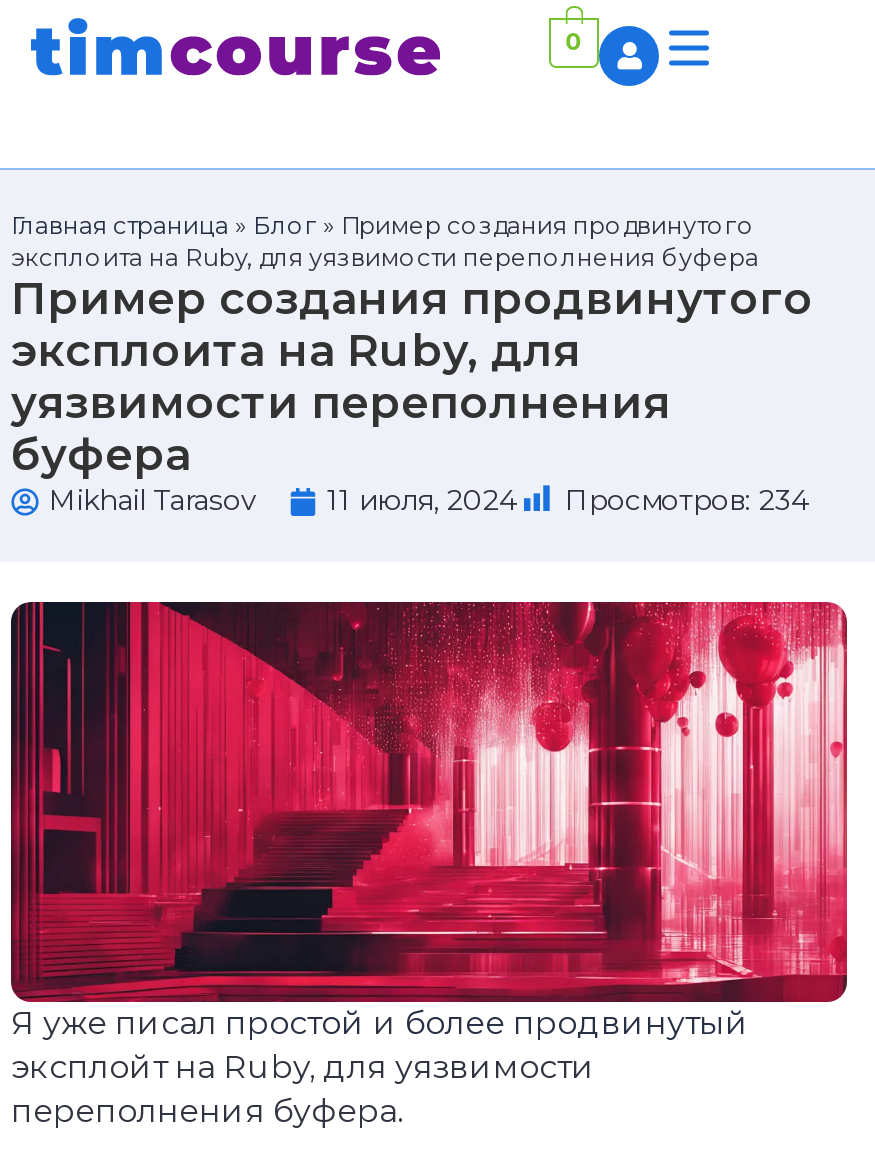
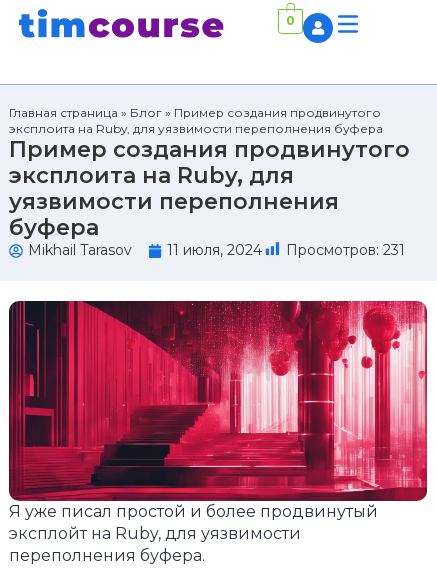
[49,482,809,518] Mikhail Tarasov 11 июля, 2024 Просмотров: 234 -> [28,241,405,259] Mikhail Tarasov 11 июля, 2024 Просмотров: 231

